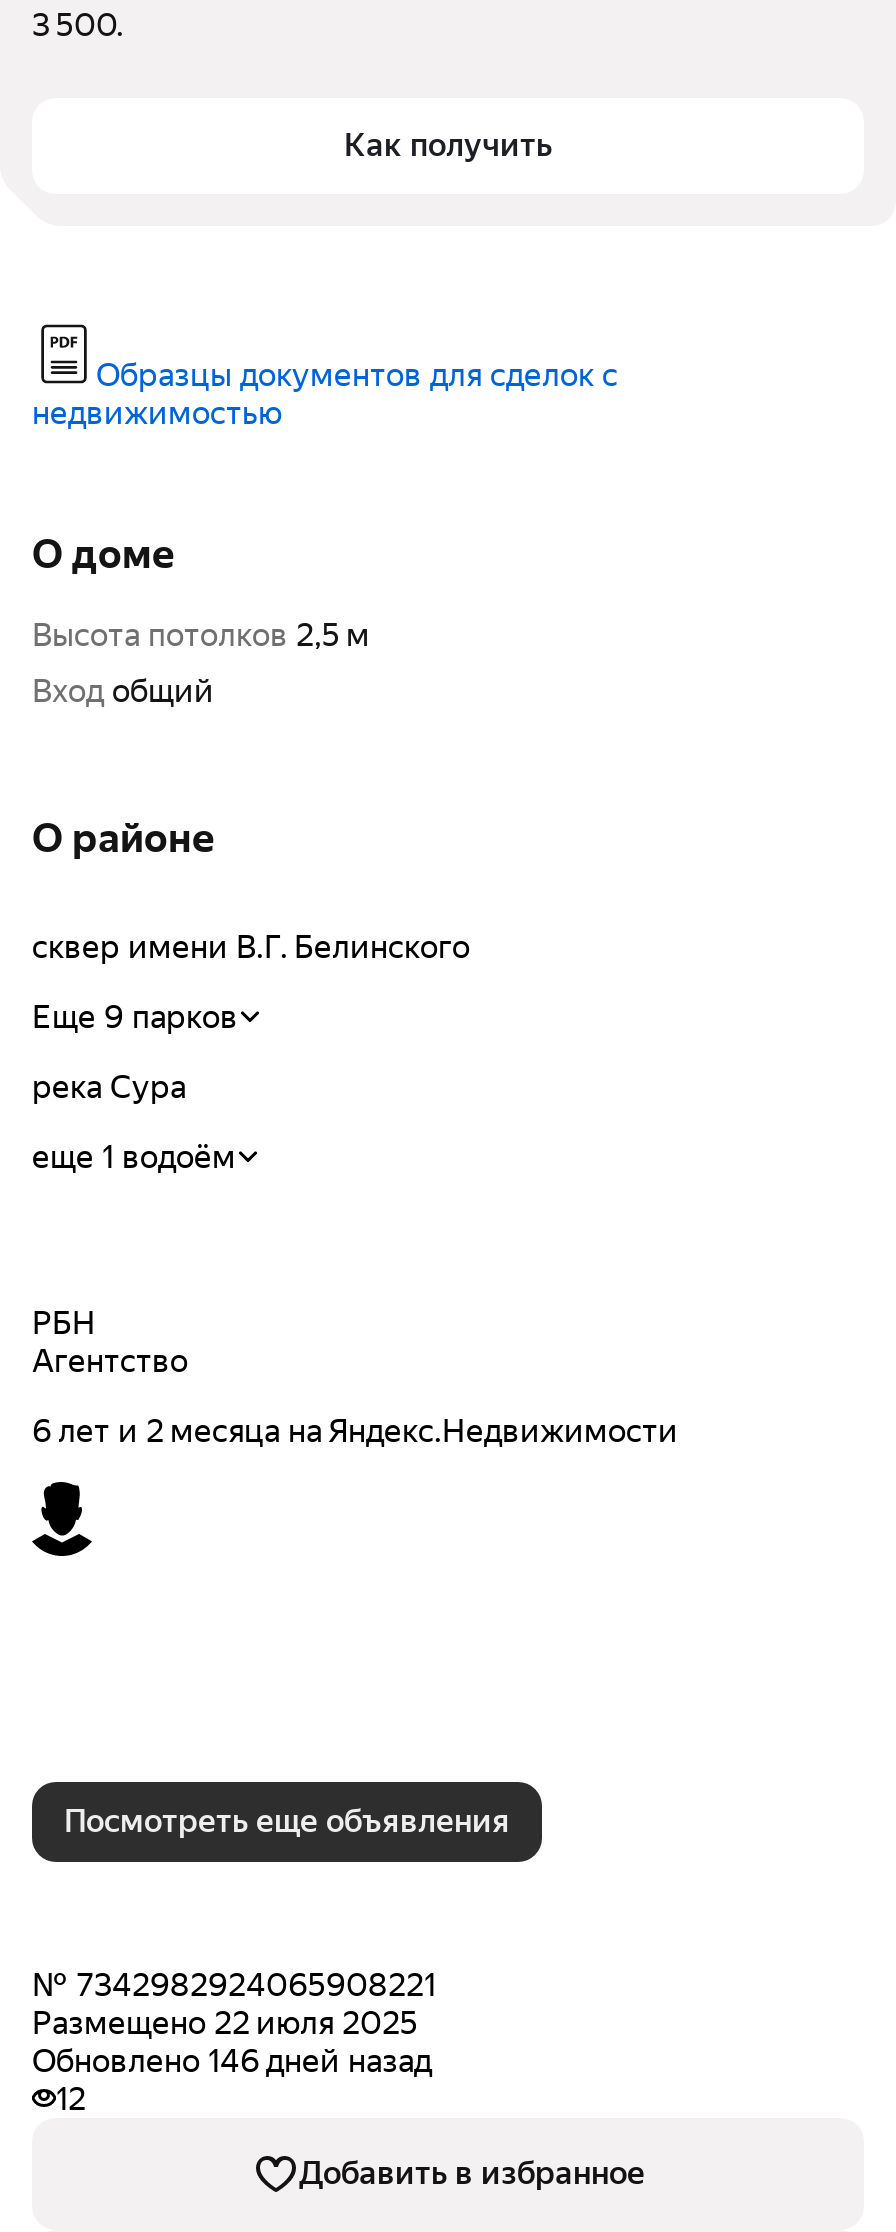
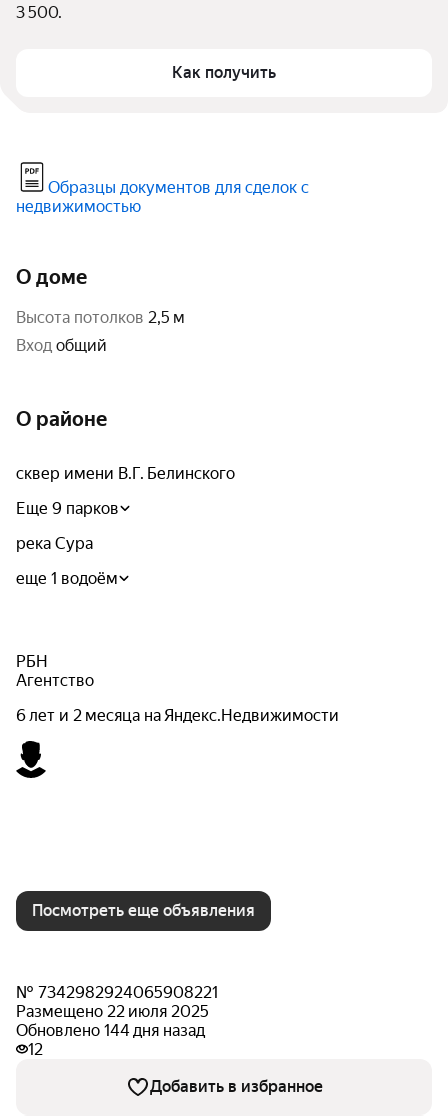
[32,2042,432,2080] Обновлено 146 дней назад -> [16,1021,205,1040] Обновлено 144 дня назад

